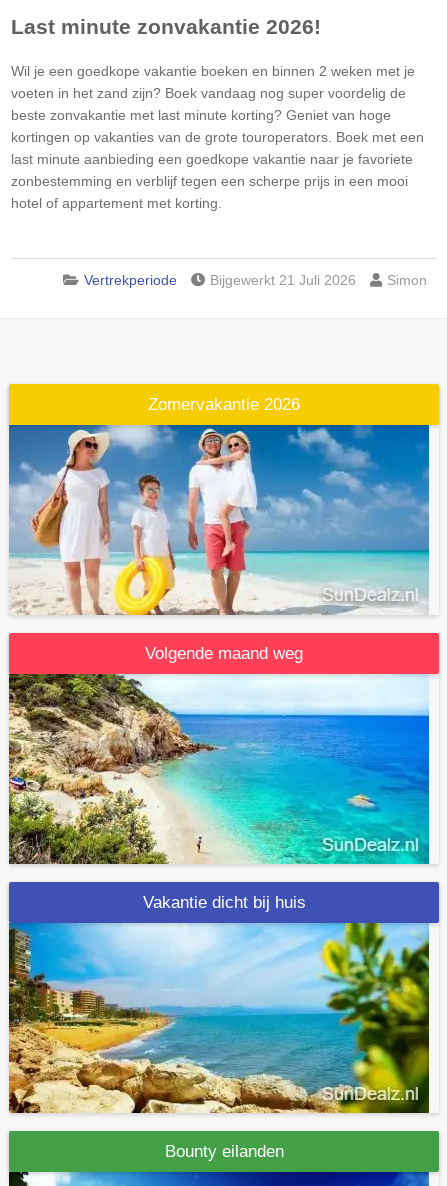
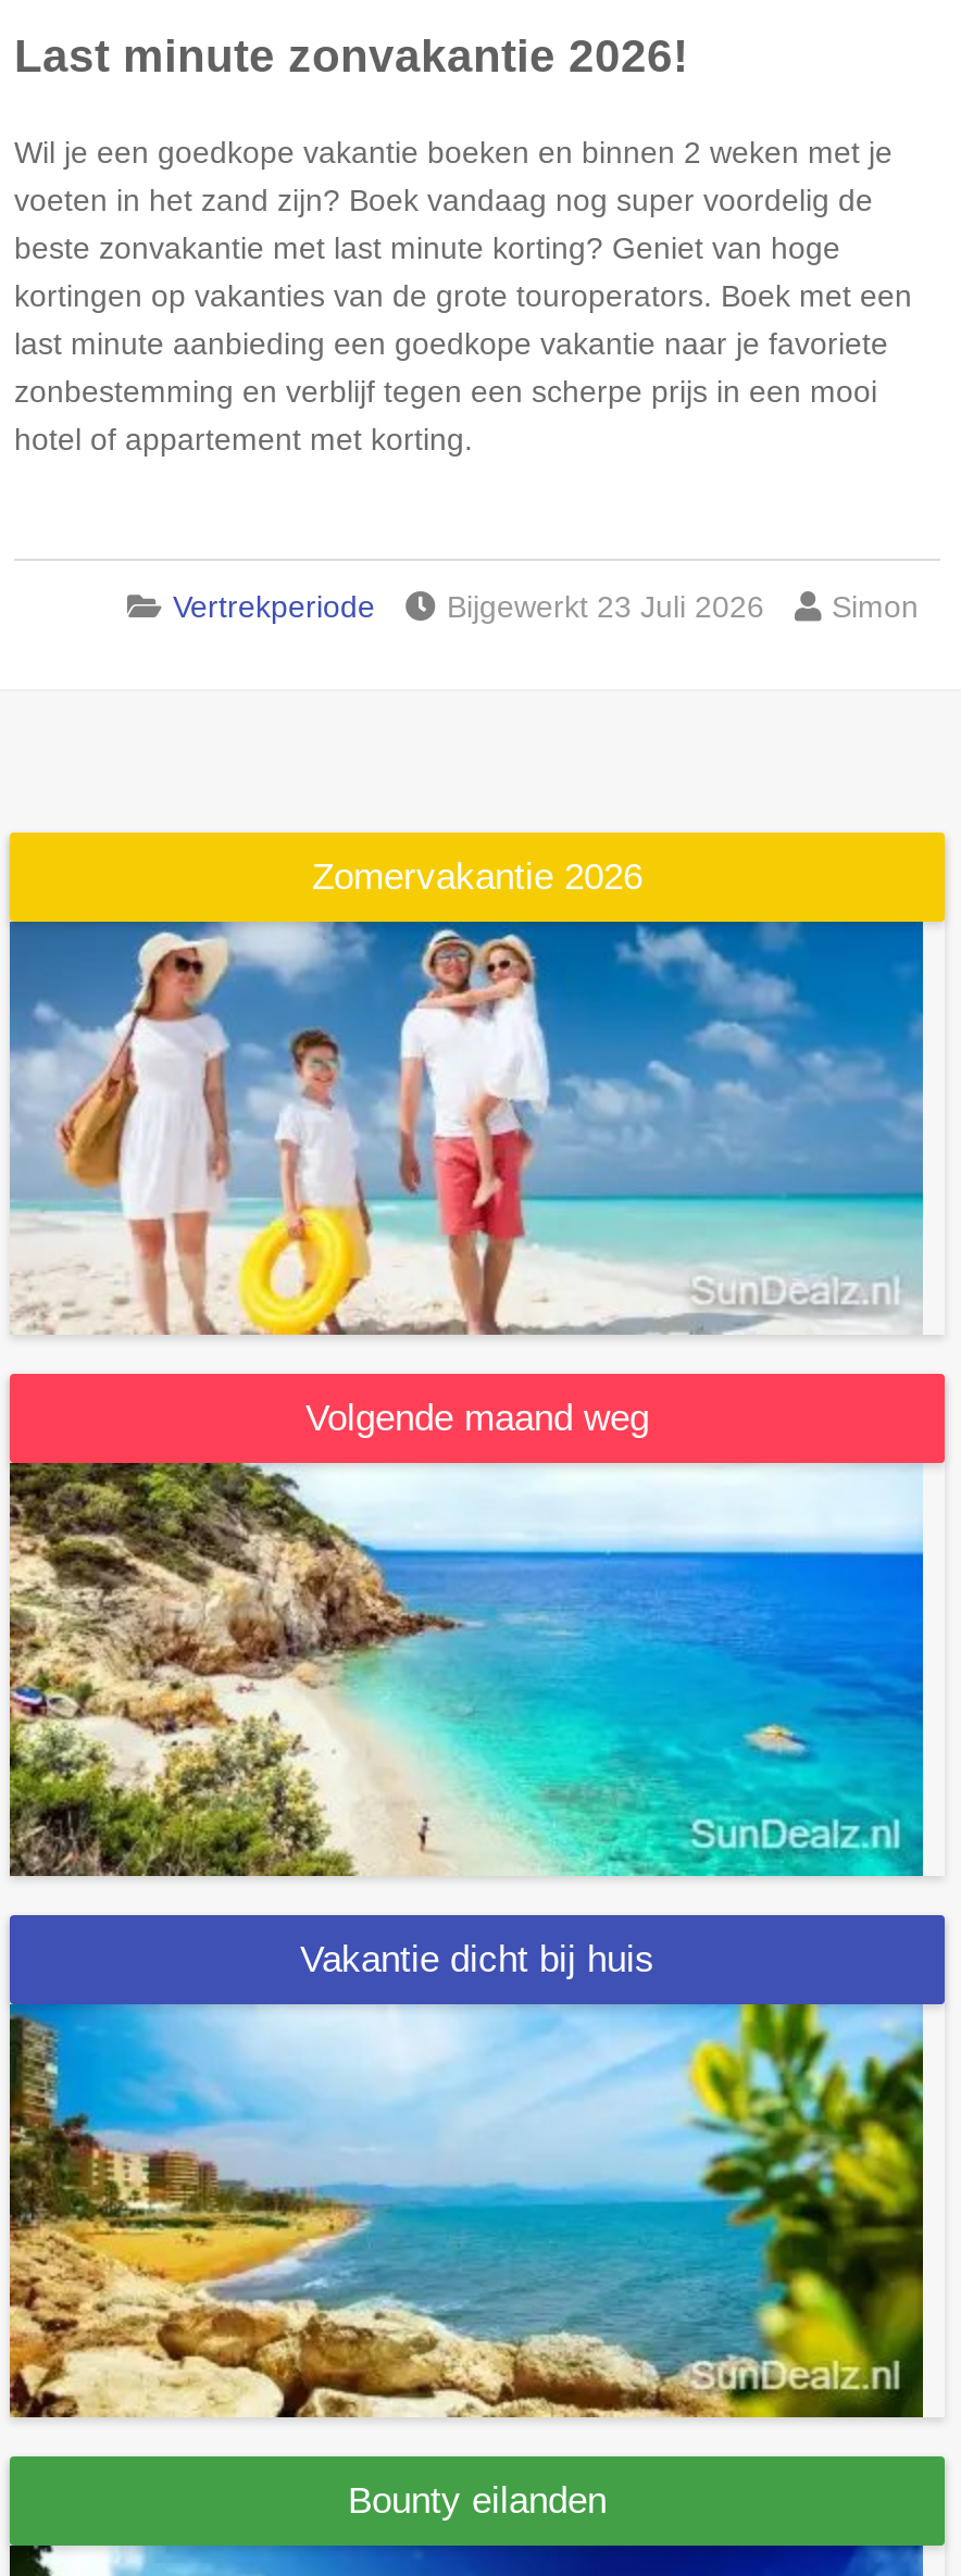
[210,271,356,287] Bijgewerkt 21 Juli 2026 -> [447,588,764,623] Bijgewerkt 23 Juli 2026

